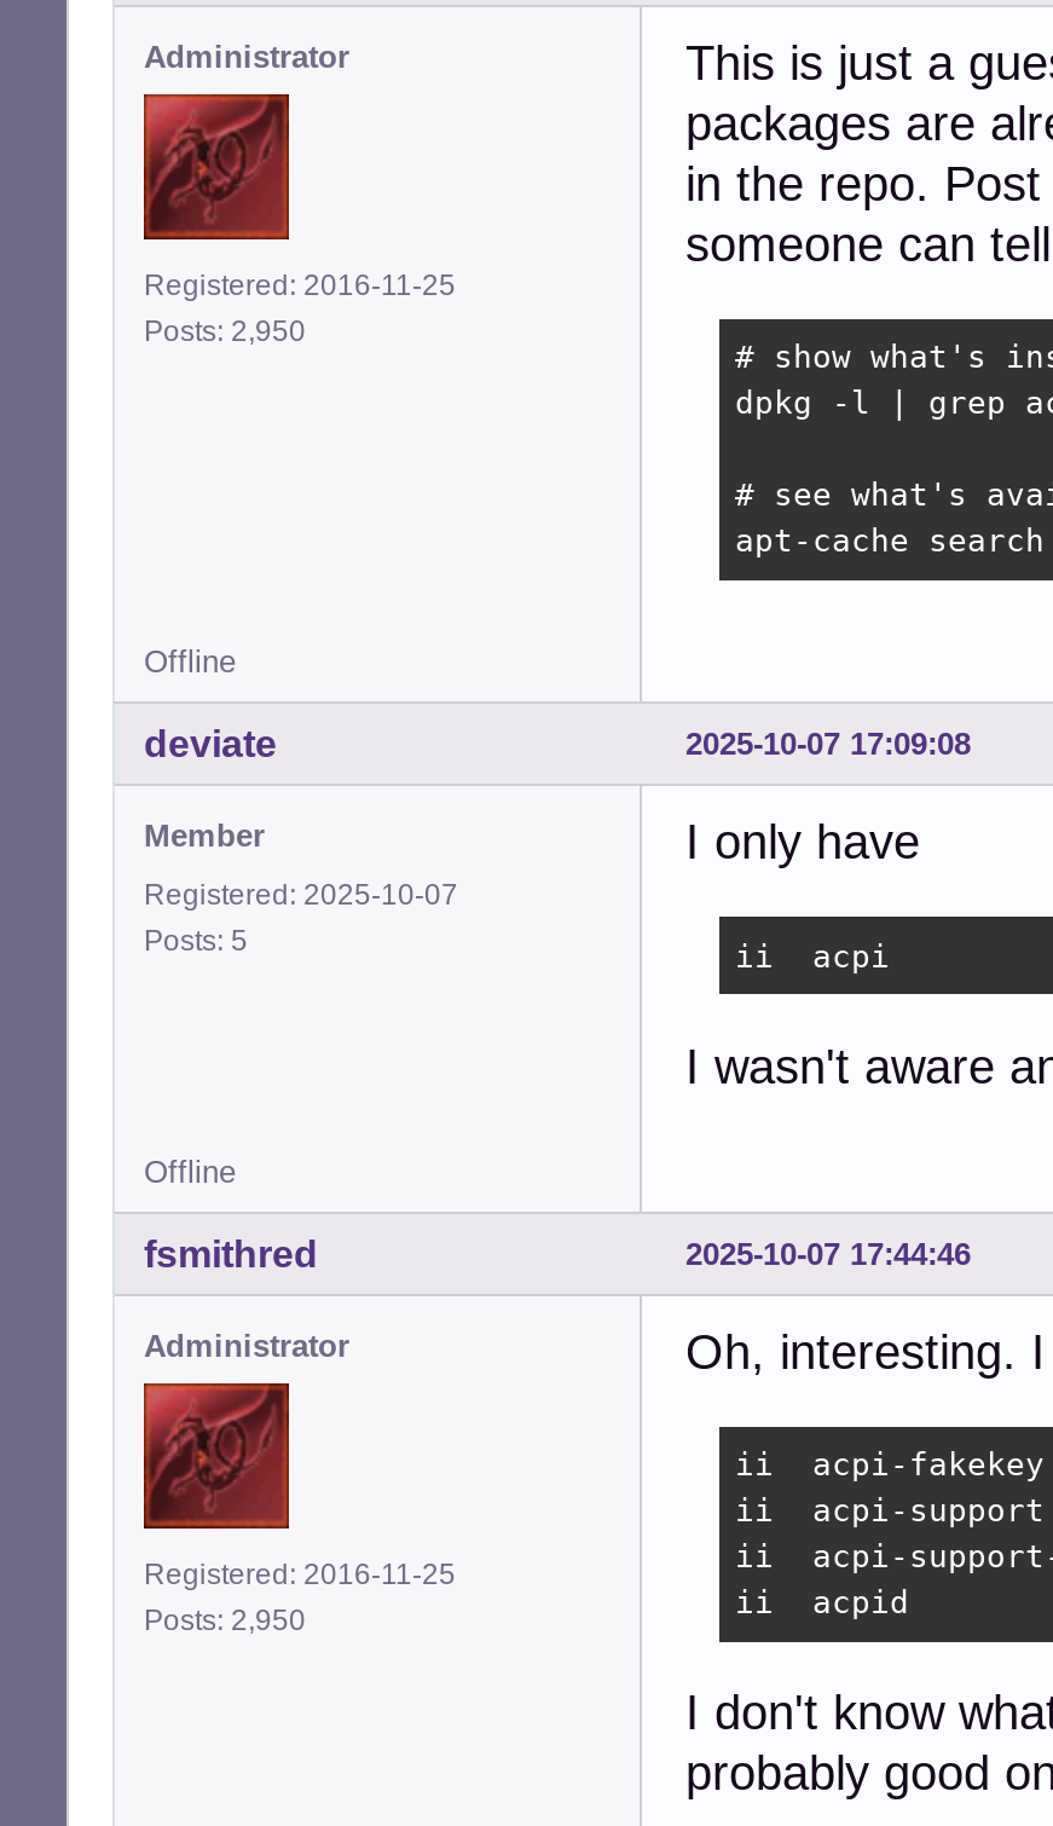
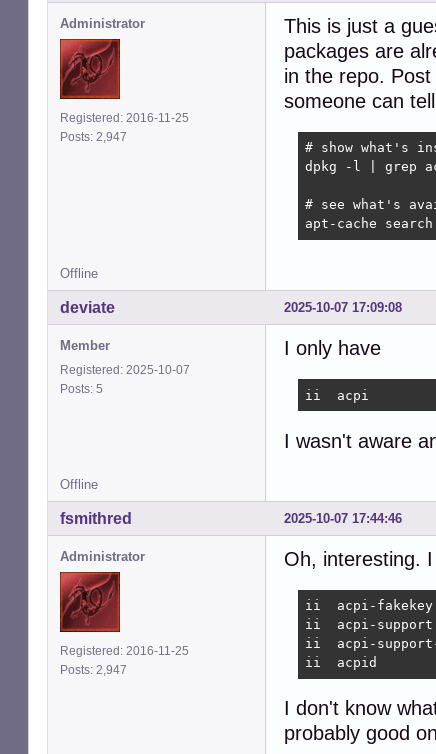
[144,314,320,348] Posts: 2,950 -> [60,130,133,144] Posts: 2,947
[144,1603,320,1637] Posts: 2,950 -> [60,663,133,677] Posts: 2,947

